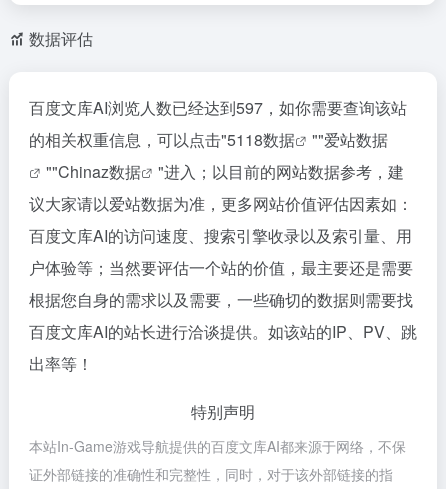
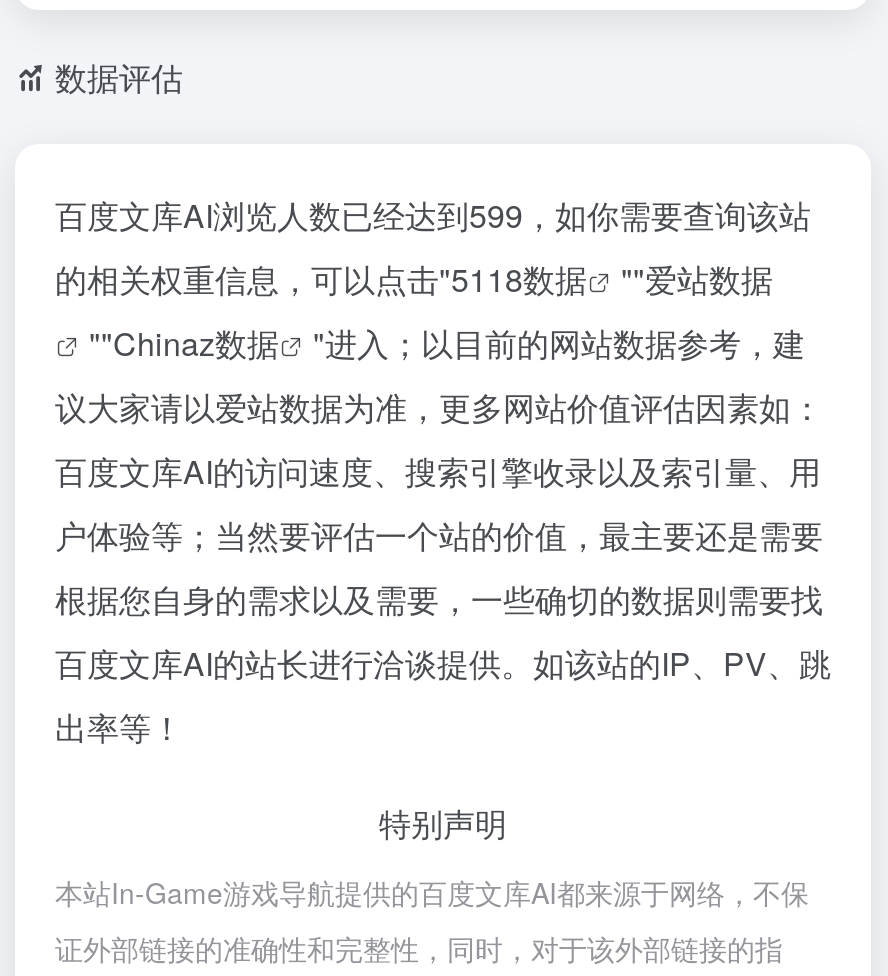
[29,95,407,118] 百度文库AI浏览人数已经达到597，如你需要查询该站 -> [55,191,811,237] 百度文库AI浏览人数已经达到599，如你需要查询该站

